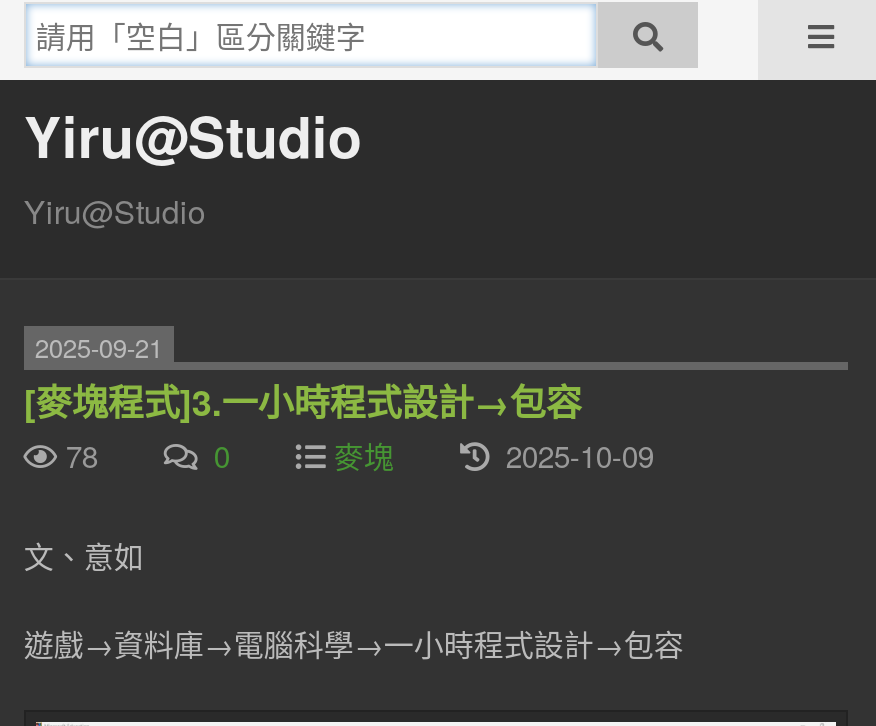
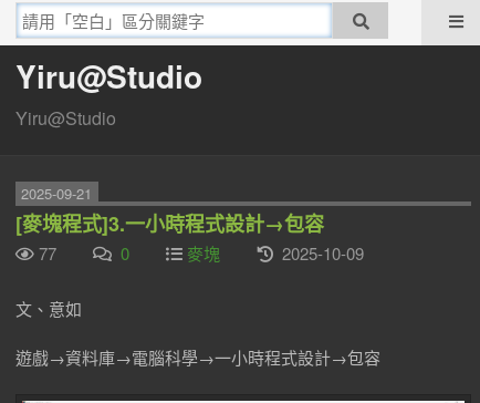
[66,434,98,476] 78 -> [39,241,56,265] 77

